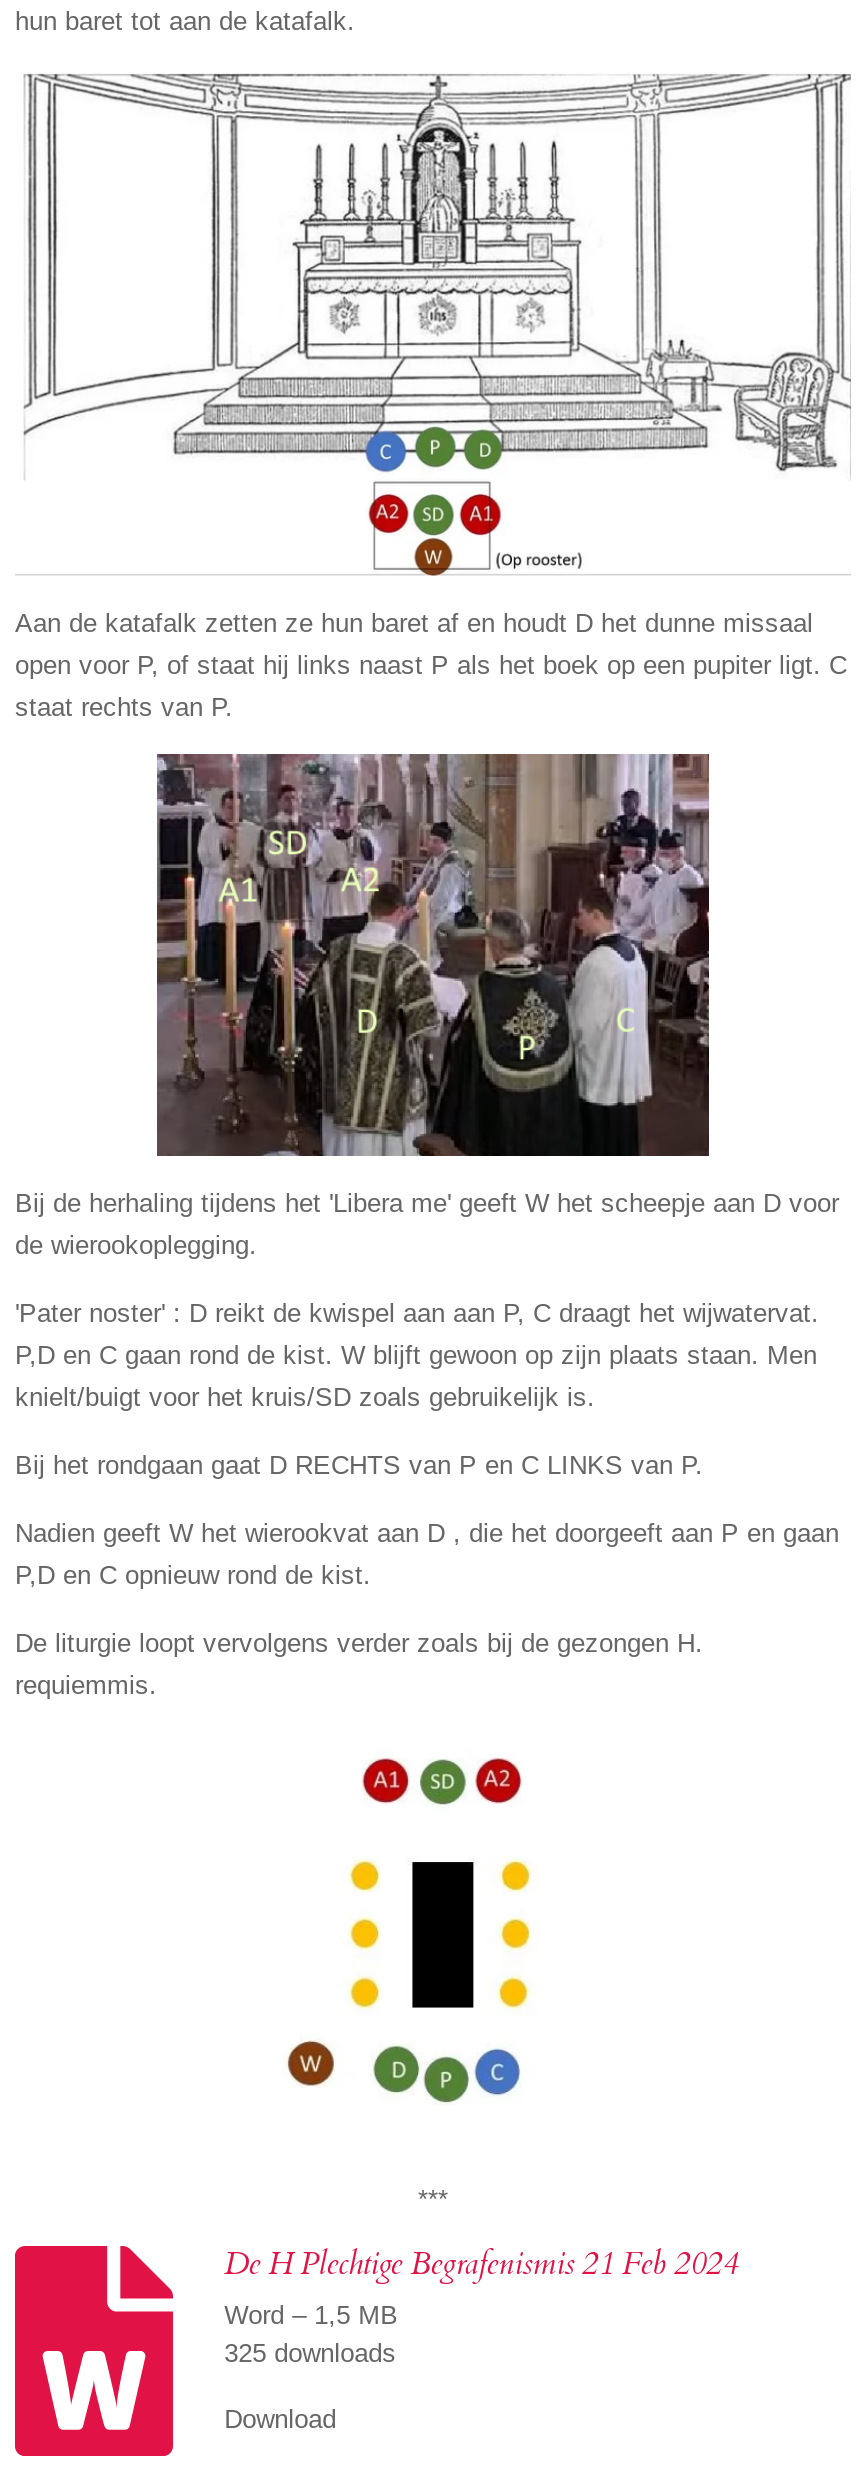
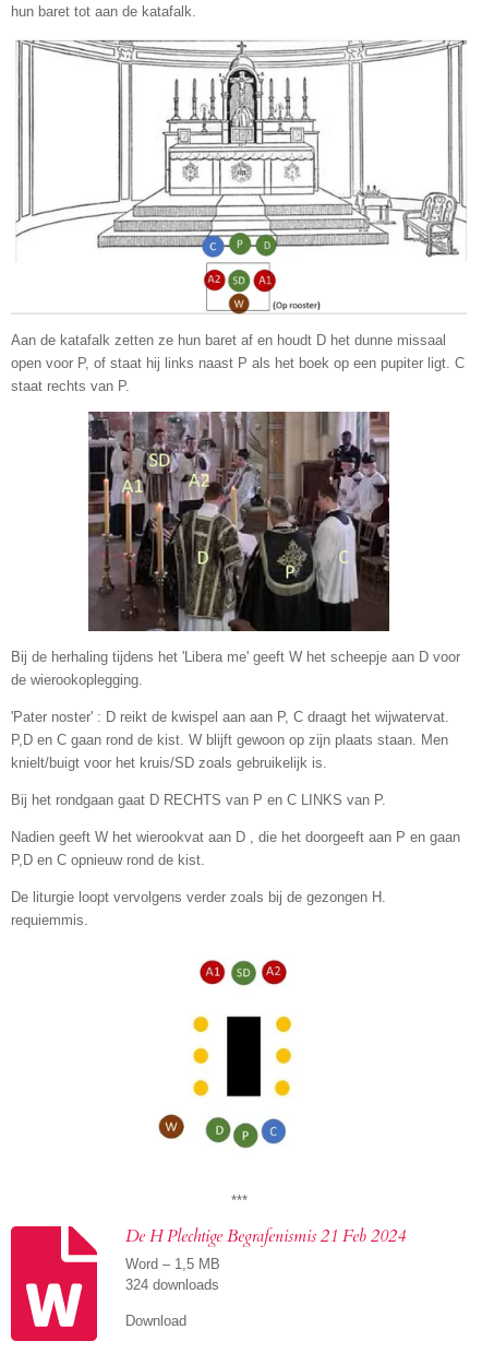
[224,2338,396,2368] 325 downloads -> [125,1277,219,1293] 324 downloads

